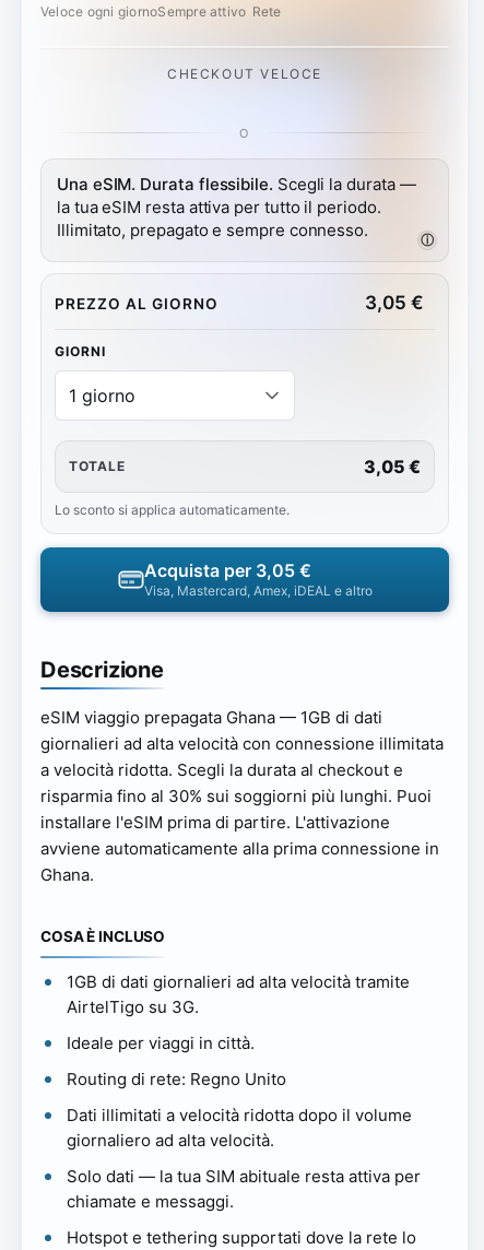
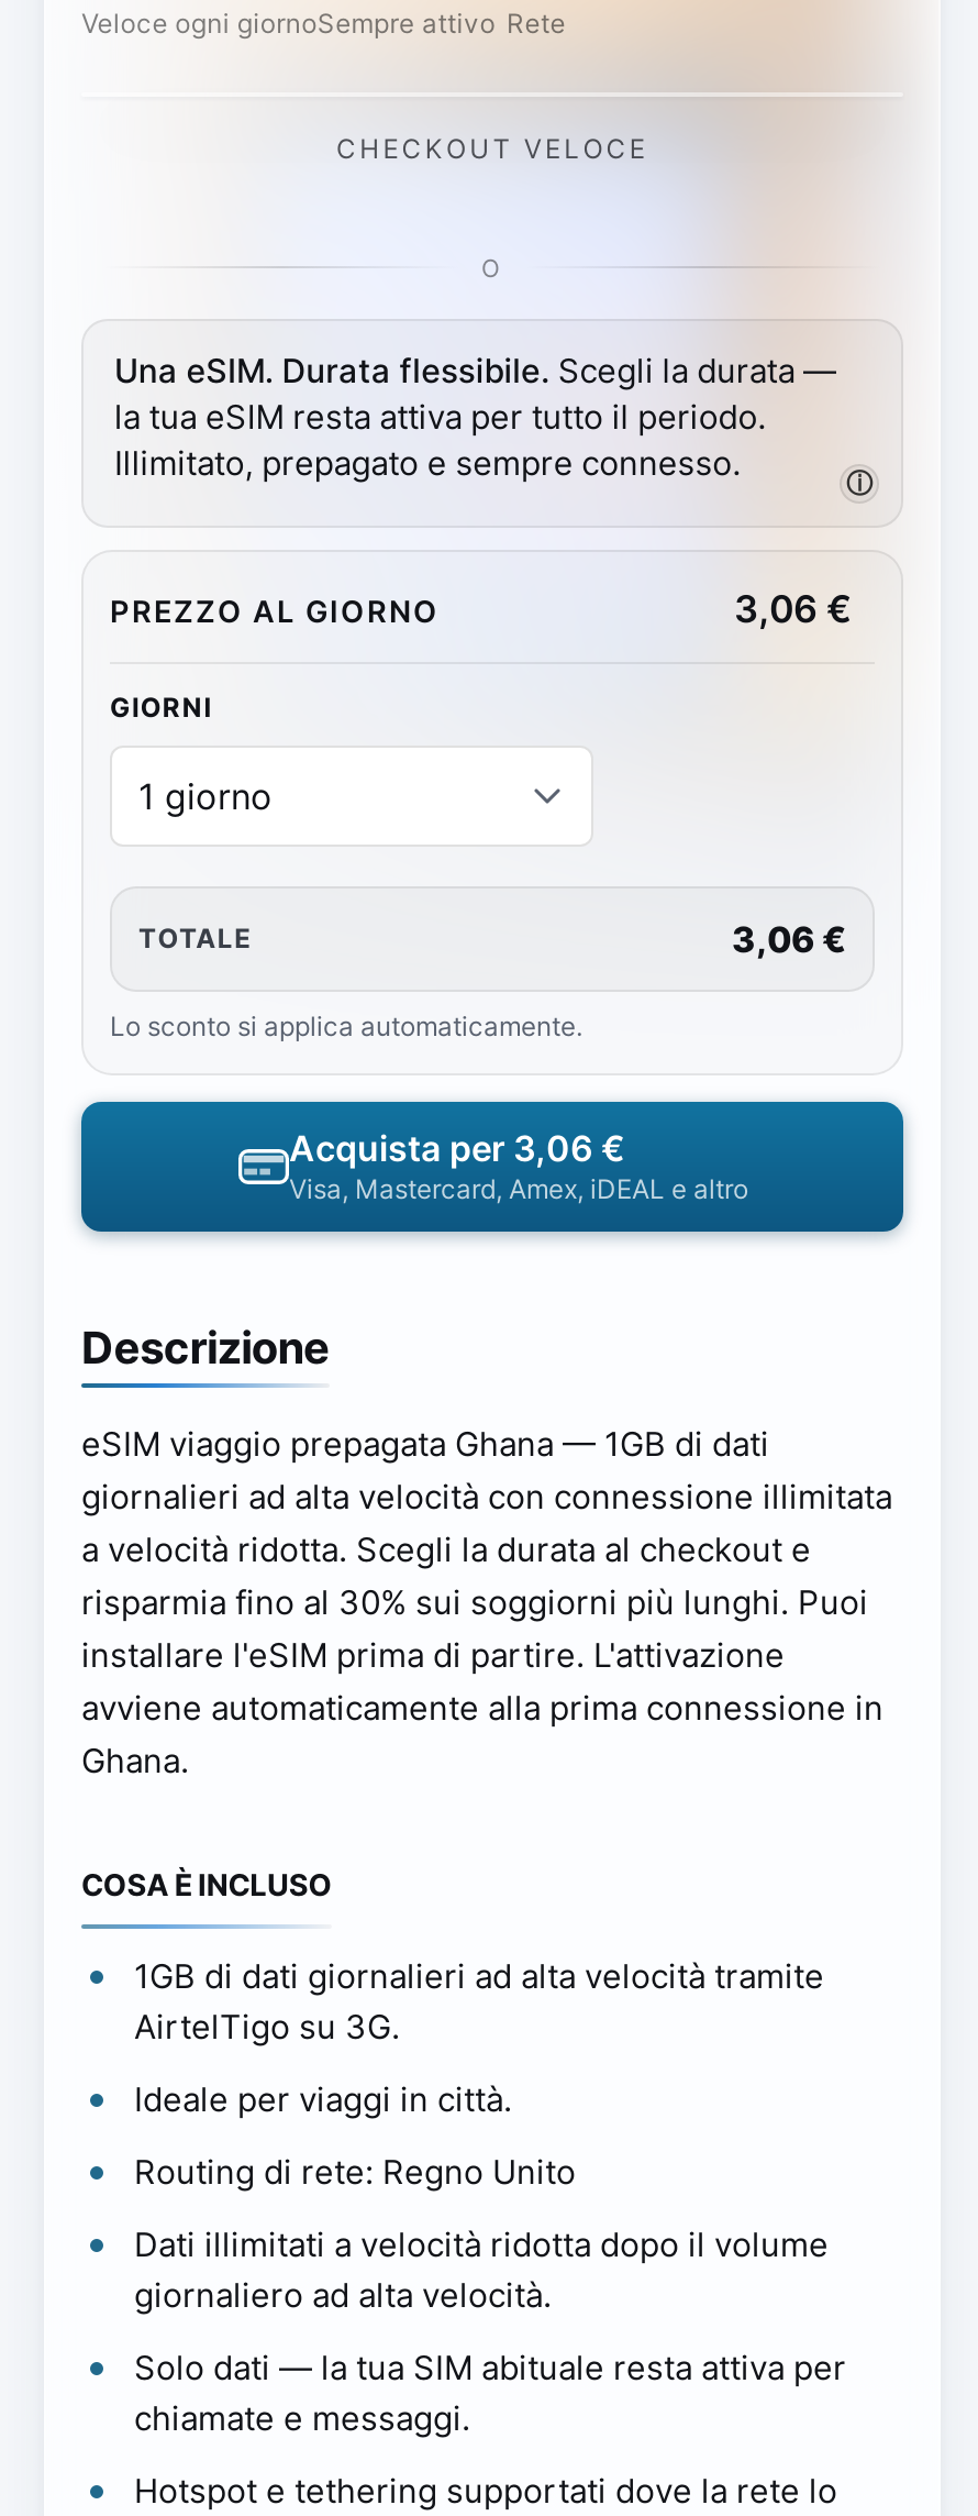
[365,292,424,313] 3,05 € -> [734,587,853,631] 3,06 €
[364,455,421,477] 3,05 € -> [732,917,846,961] 3,06 €
[144,559,311,581] Acquista per 3,05 € -> [289,1126,625,1170] Acquista per 3,06 €

